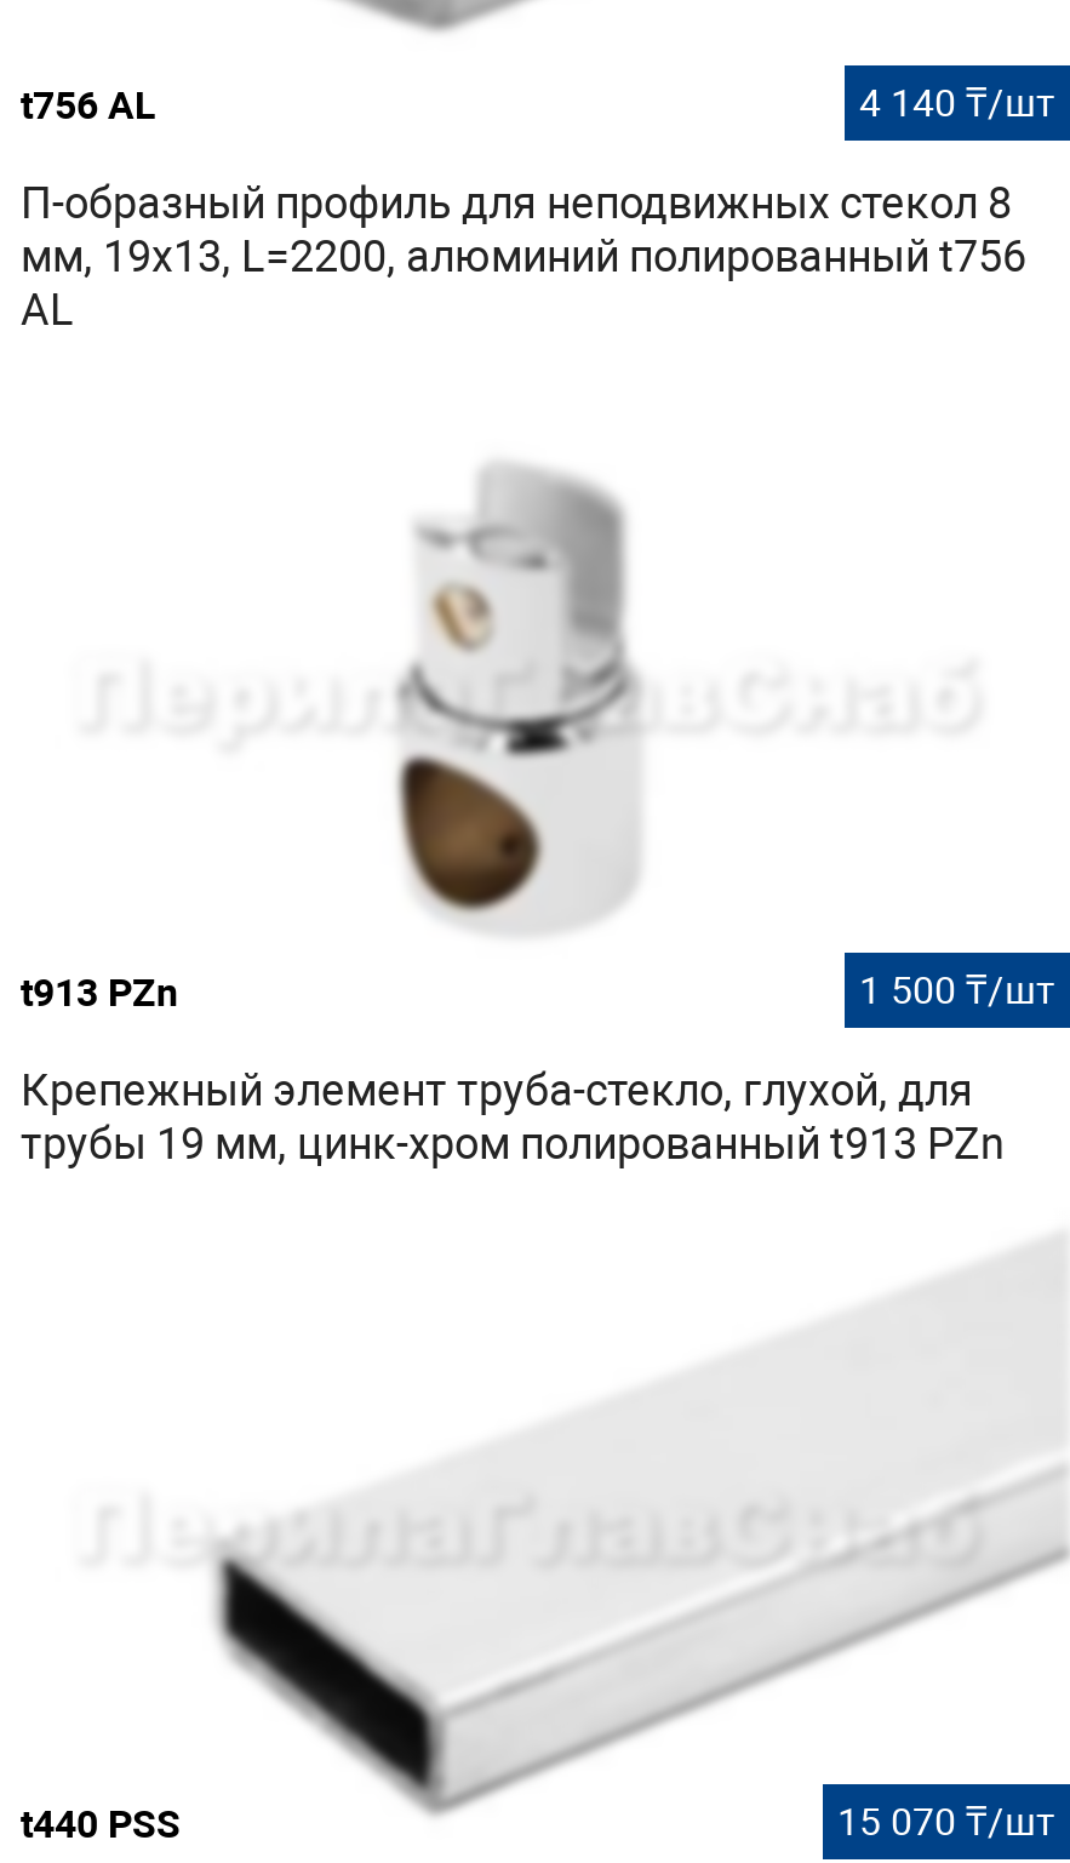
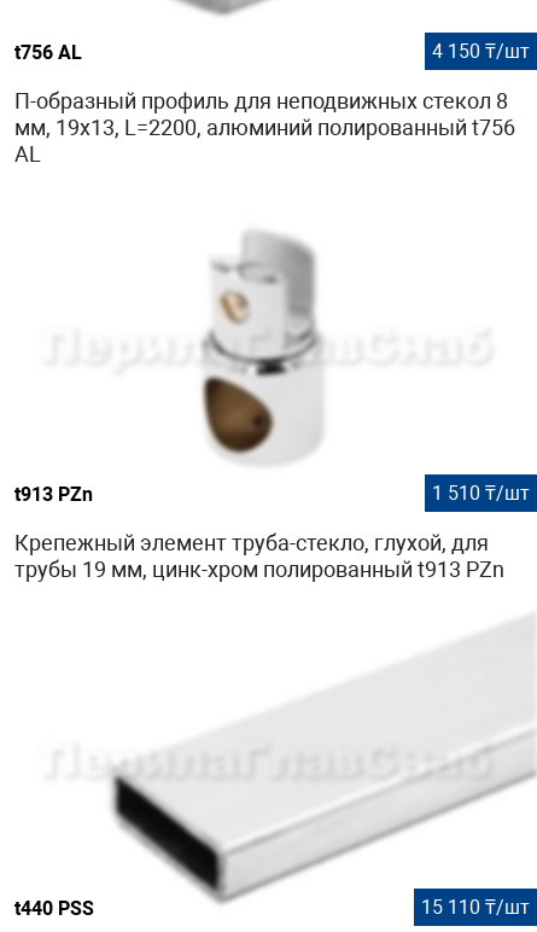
[859,80,1055,126] 4 140 ₸/шт -> [432,40,530,63] 4 150 ₸/шт
[859,966,1055,1012] 1 500 ₸/шт -> [432,481,530,504] 1 510 ₸/шт
[837,1799,1055,1845] 15 070 ₸/шт -> [421,896,530,919] 15 110 ₸/шт

